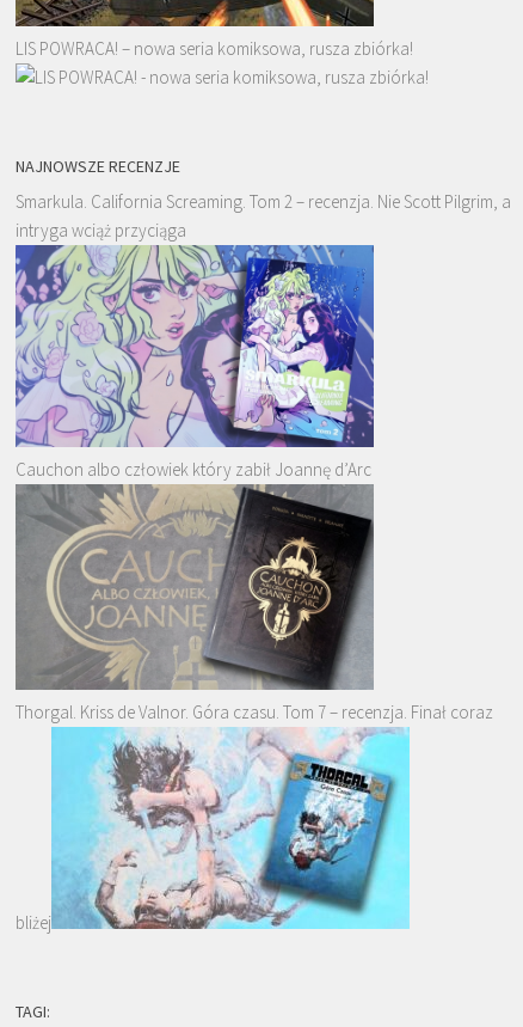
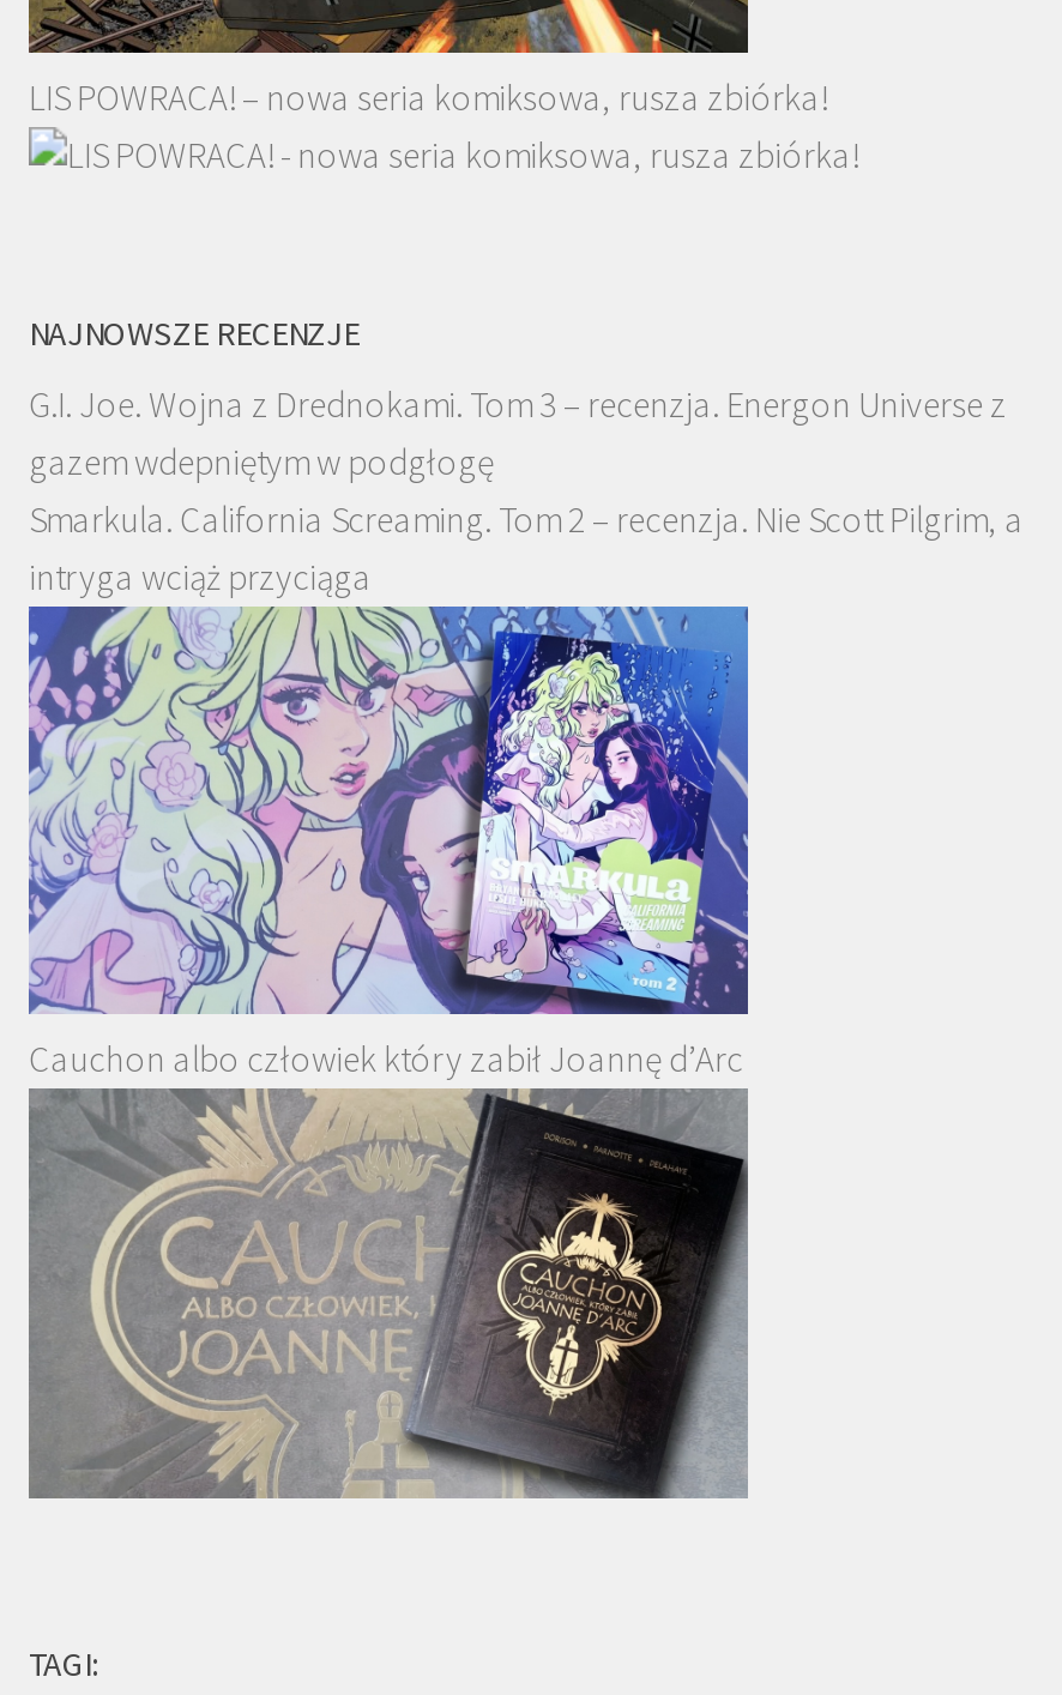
none -> [29,381,1007,484] G.I. Joe. Wojna z Drednokami. Tom 3 – recenzja. Energon Universe z | gazem wdepniętym w podgłogę
moved [13,190,511,481] -> [24,496,1024,1080]: [image] | Smarkula. California Screaming. Tom 2 – recenzja. Nie Scott Pilgrim, a | intryga wciąż przyciąga | Cauchon albo człowiek który zabił Joannę d’Arc
moved [16,485,375,691] -> [29,1088,750,1501]: [image]
[16,700,493,723] Thorgal. Kriss de Valnor. Góra czasu. Tom 7 – recenzja. Finał coraz -> none
[16,732,411,933] [image] | bliżej -> none

